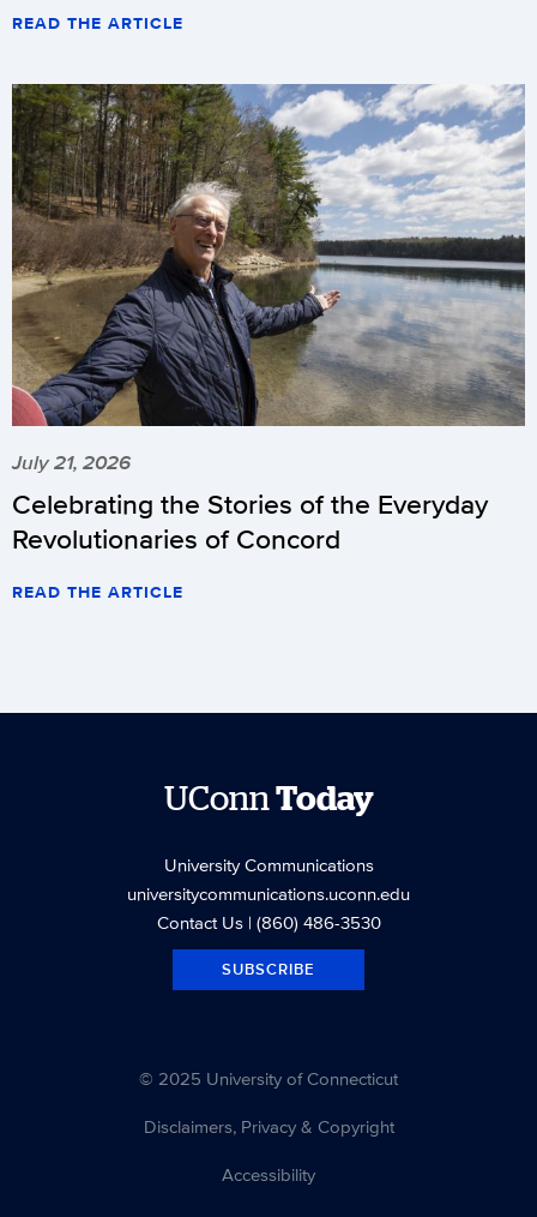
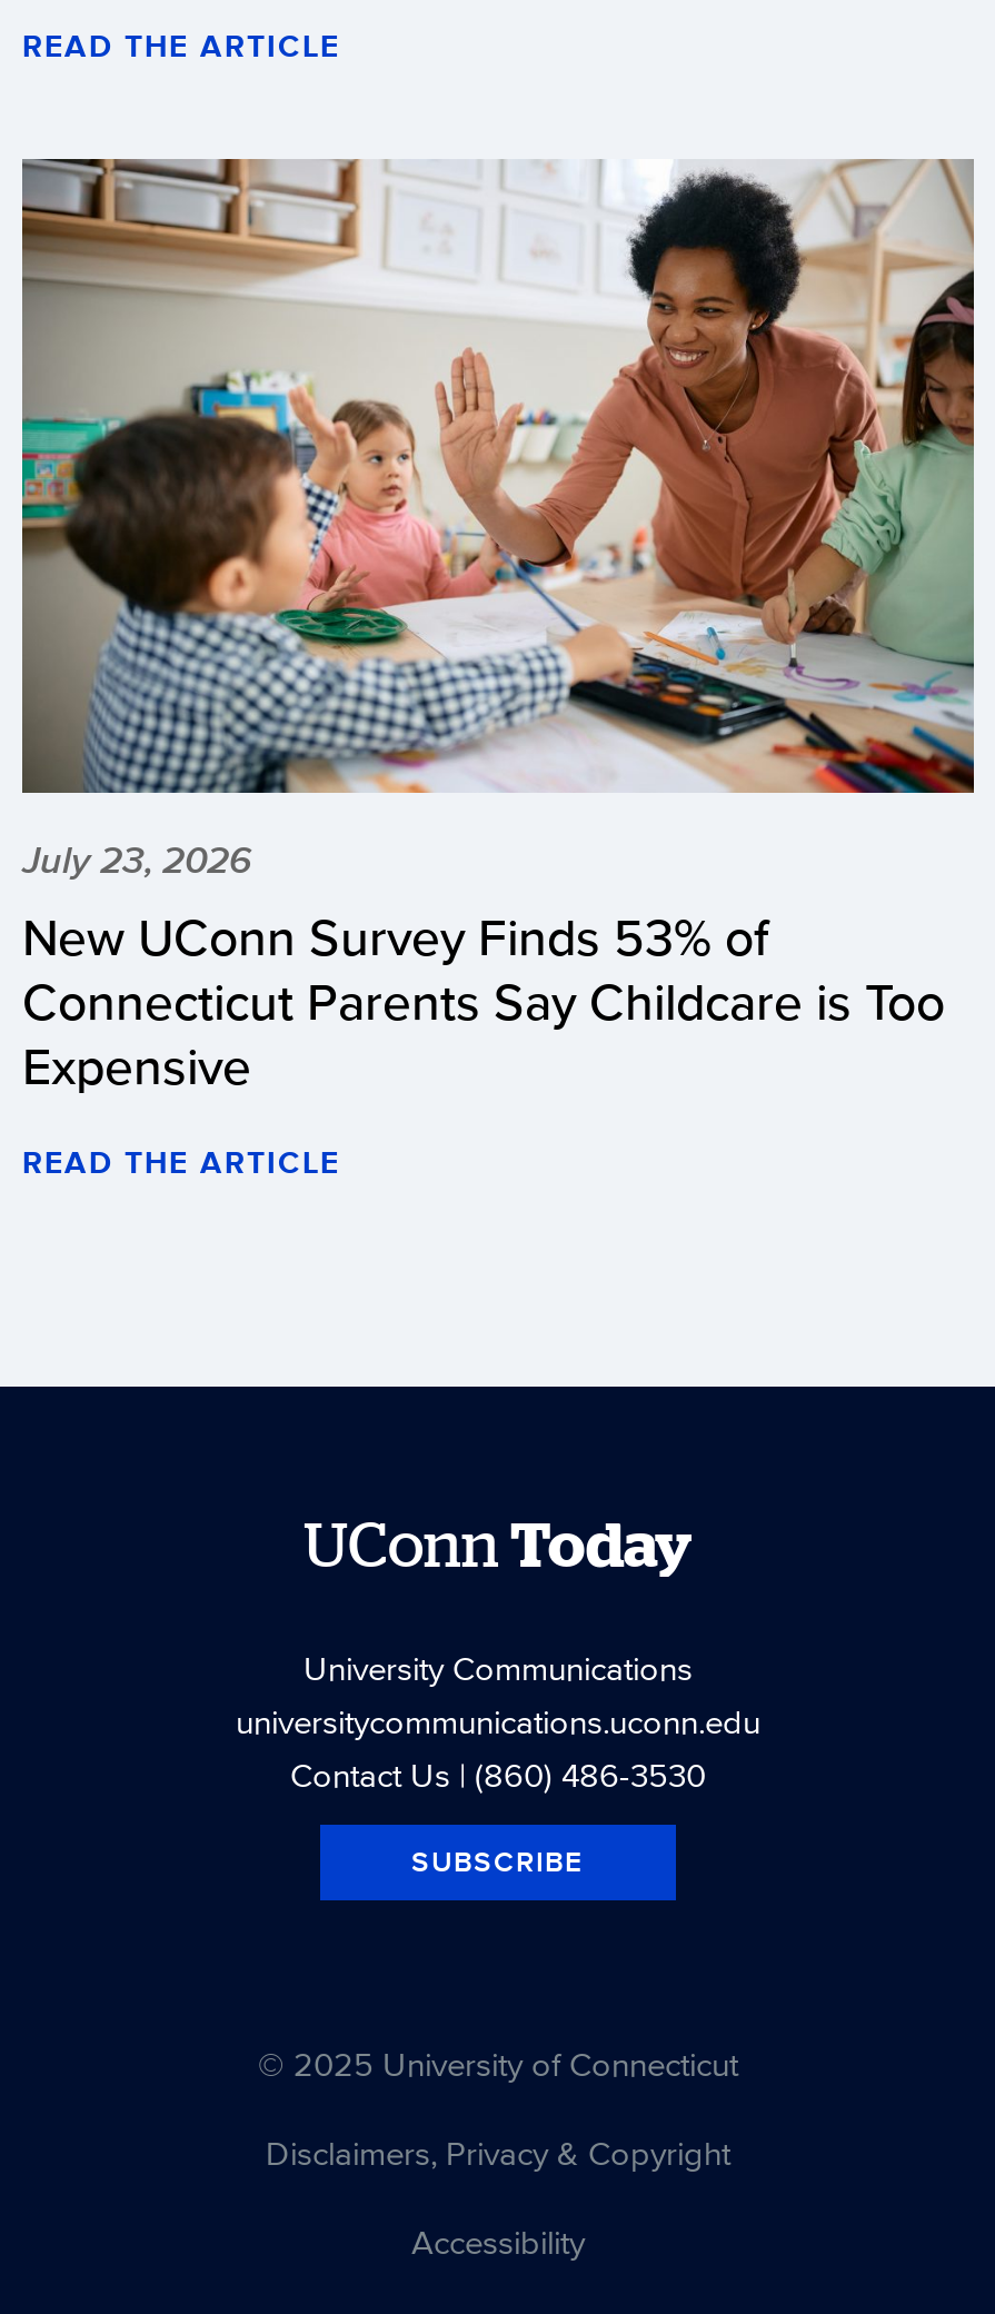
[12,83,525,559] [image] | July 21, 2026 | Celebrating the Stories of the Everyday | Revolutionaries of Concord -> [22,157,976,1103] [image] | July 23, 2026 | New UConn Survey Finds 53% of | Connecticut Parents Say Childcare is Too | Expensive

